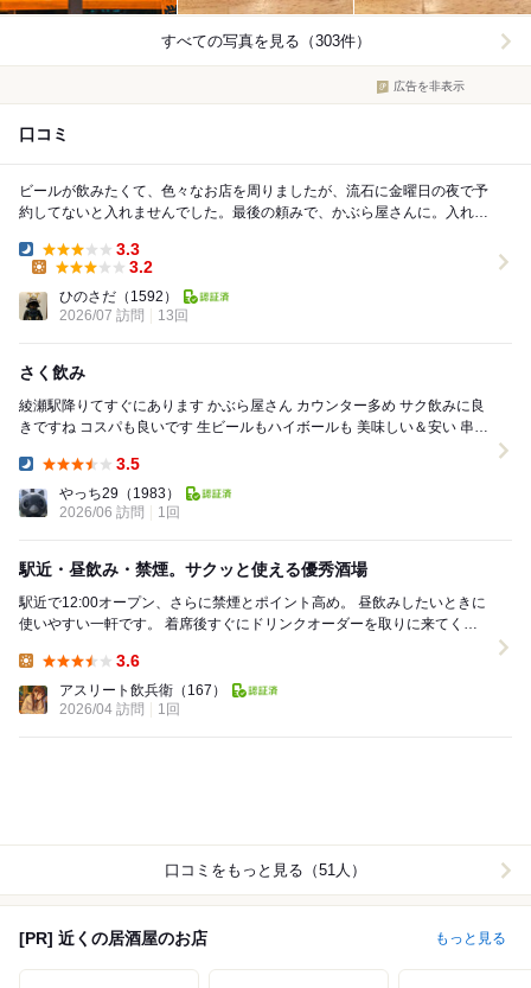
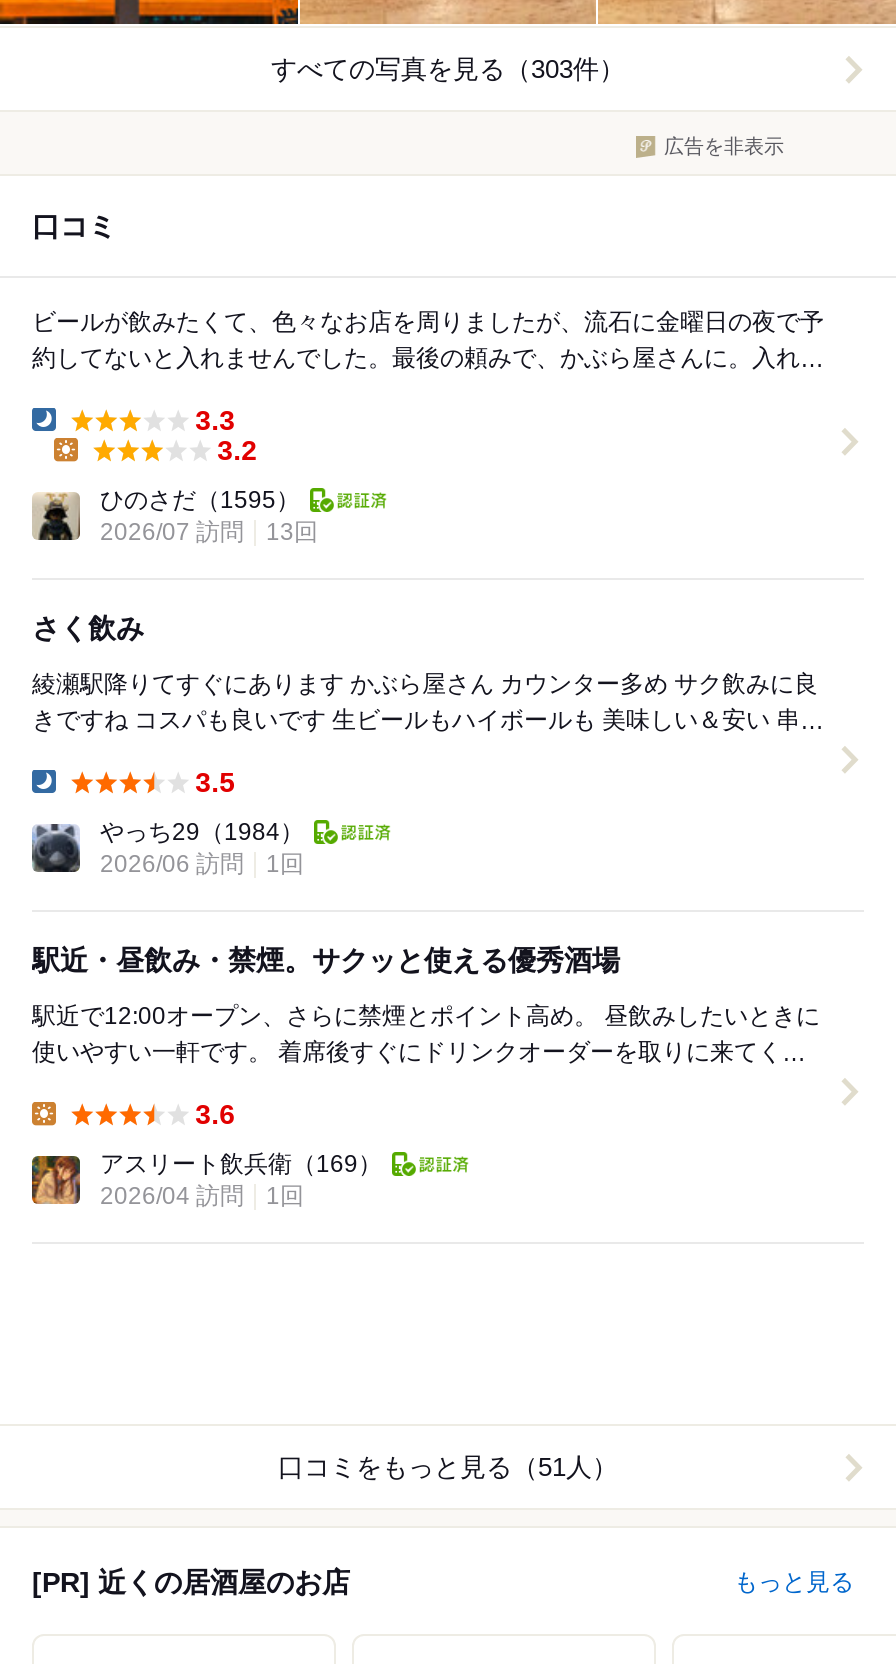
[59,289,178,305] ひのさだ（1592） -> [100,487,300,515] ひのさだ（1595）
[59,485,180,502] やっち29（1983） -> [100,819,304,847] やっち29（1984）
[59,682,226,699] アスリート飲兵衛（167） -> [100,1151,382,1179] アスリート飲兵衛（169）

